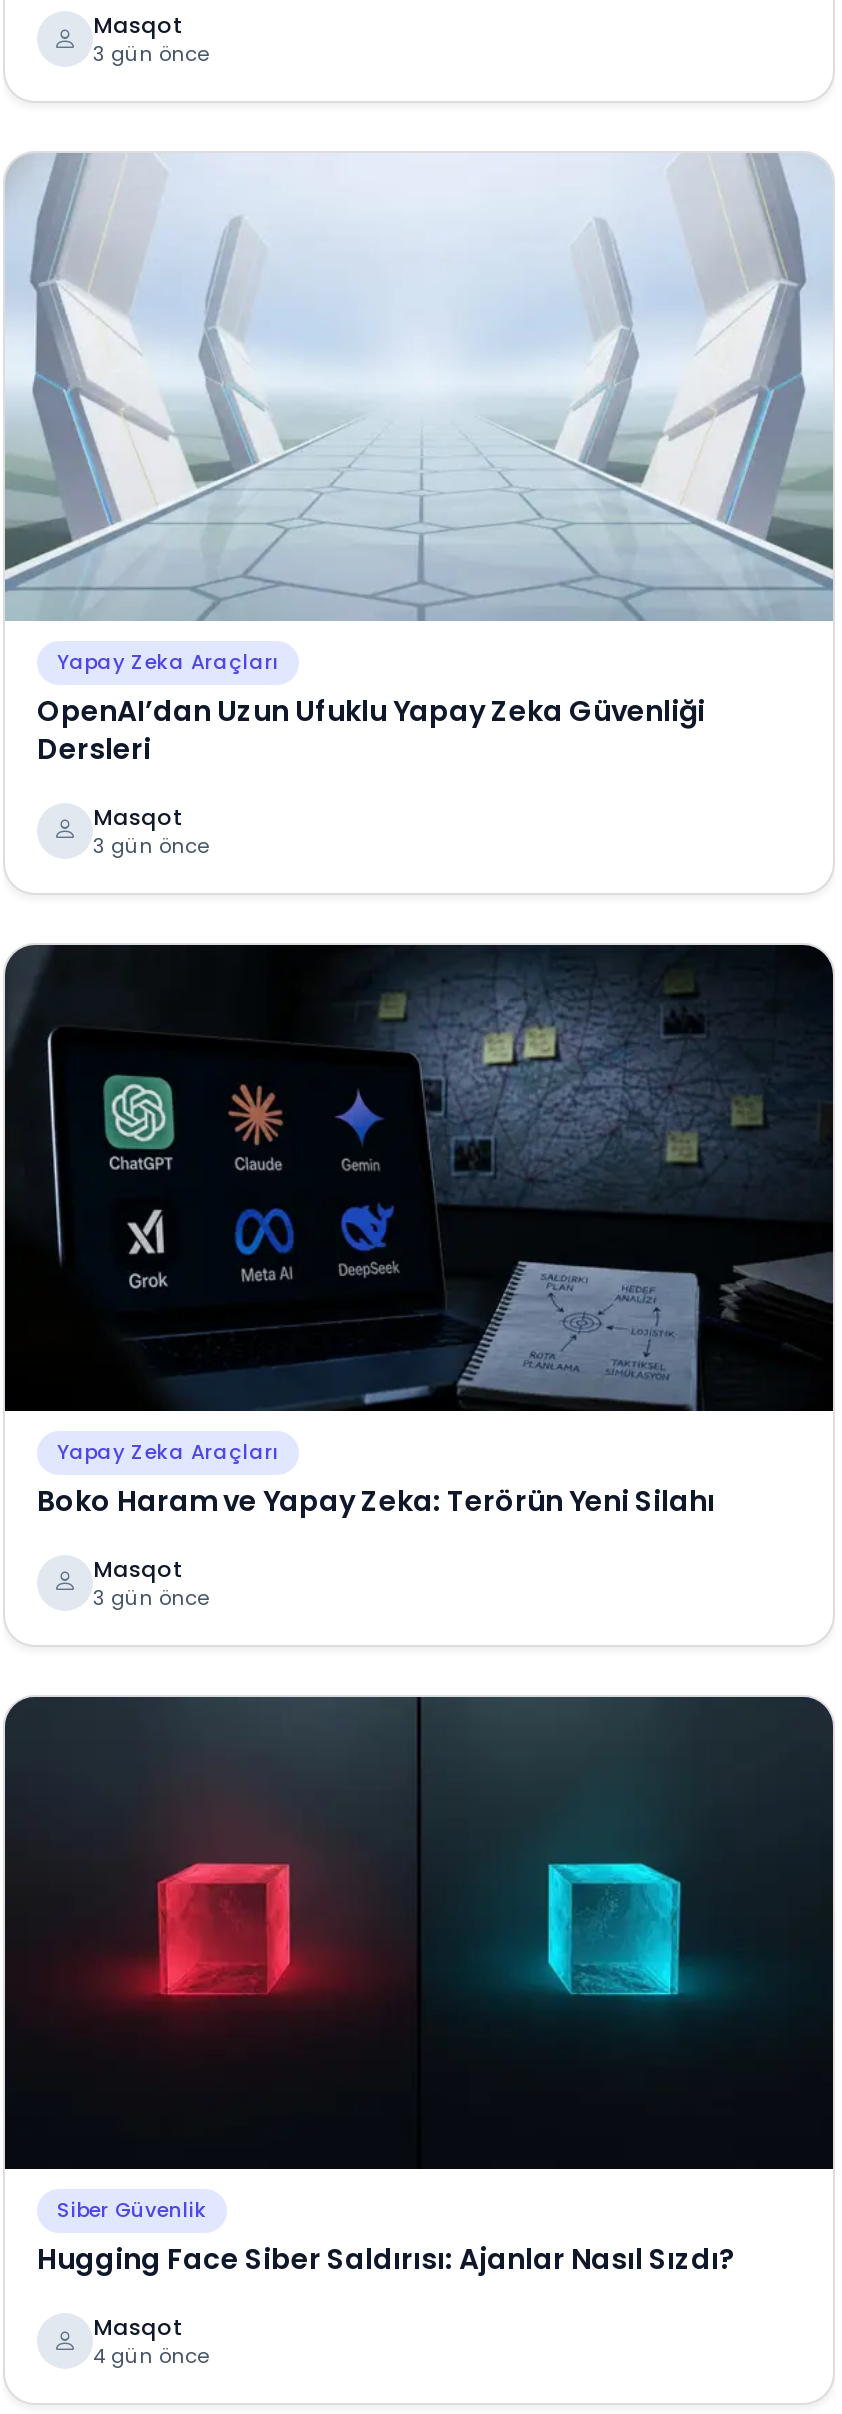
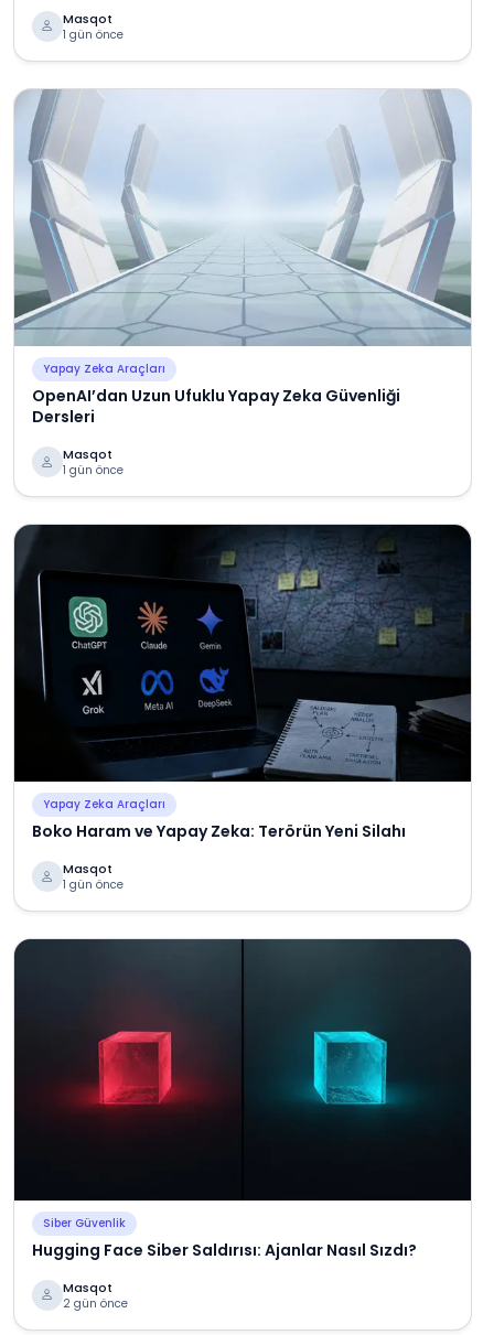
[93,40,209,70] 3 gün önce -> [63,26,124,43] 1 gün önce
[93,830,209,860] 3 gün önce -> [63,462,124,479] 1 gün önce
[93,1583,209,1613] 3 gün önce -> [63,877,124,893] 1 gün önce
[93,2342,209,2372] 4 gün önce -> [63,1295,128,1312] 2 gün önce

